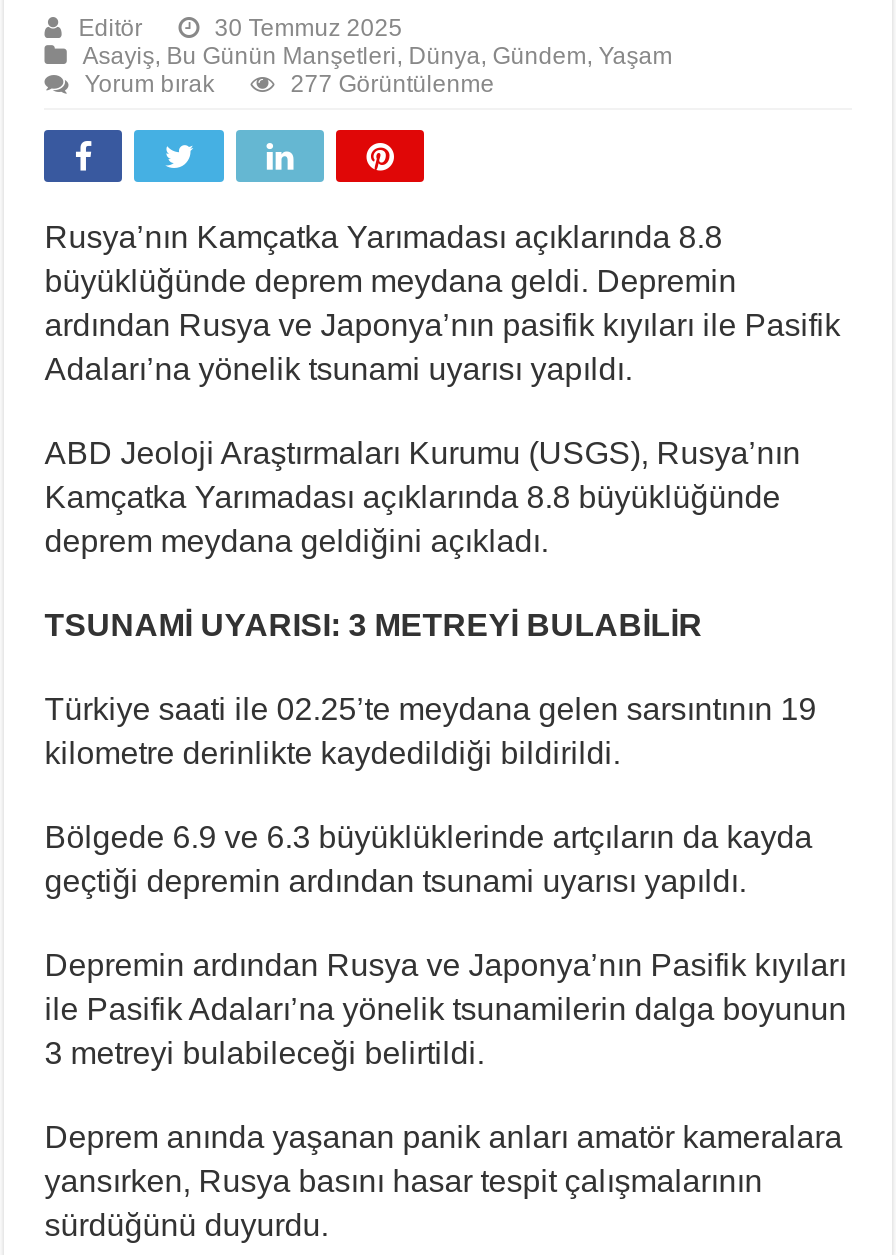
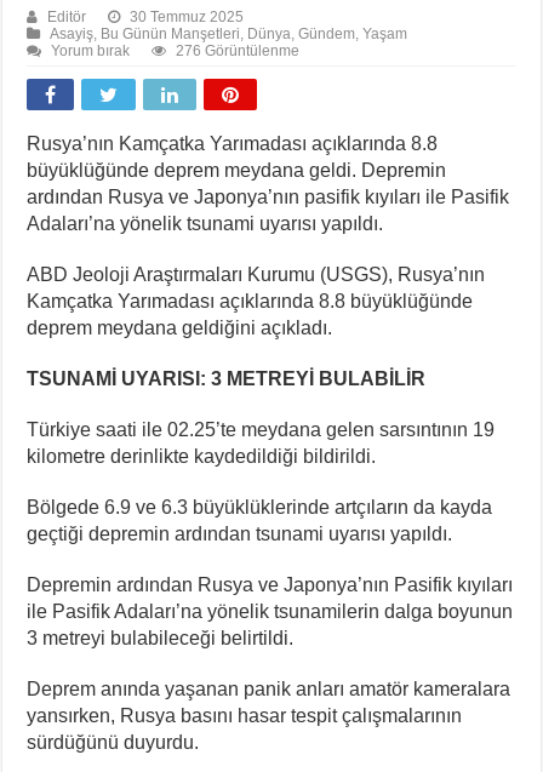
[290,70,494,98] 277 Görüntülenme -> [176,42,300,59] 276 Görüntülenme

